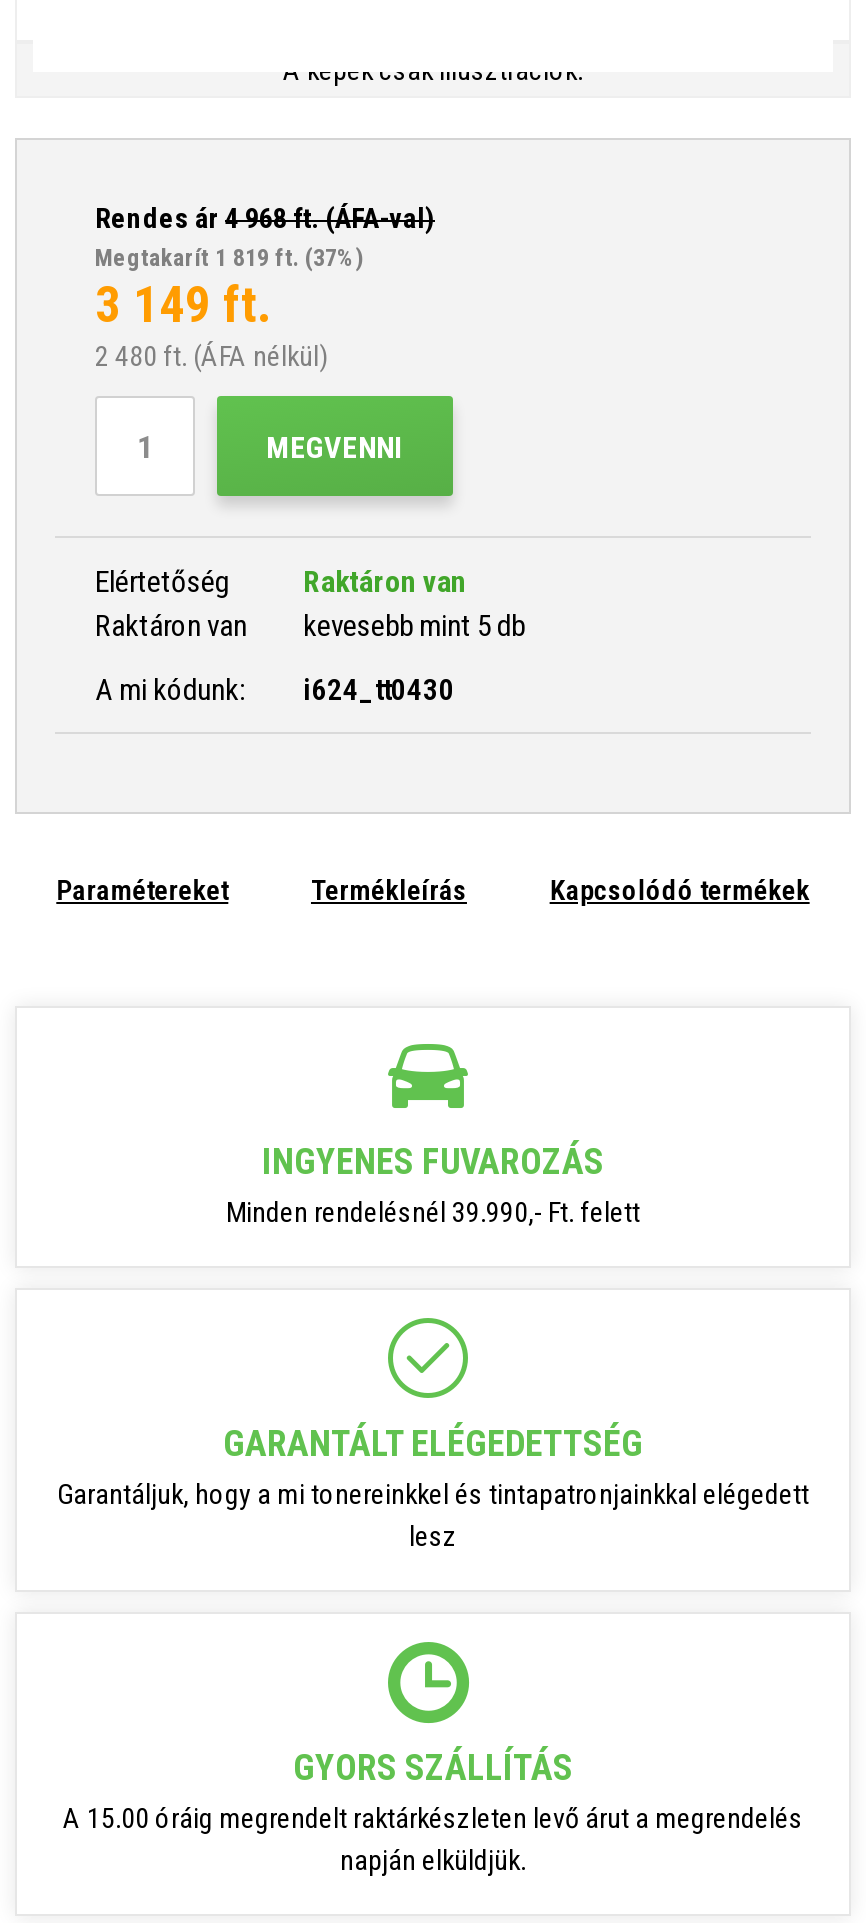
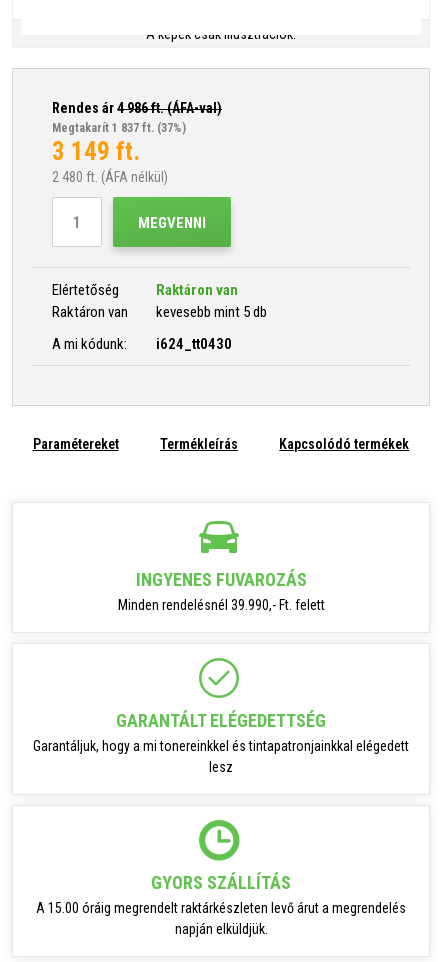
[95,202,435,234] Rendes ár 4 968ft. (ÁFA-val) -> [52,100,222,116] Rendes ár 4 986ft. (ÁFA-val)
[95,244,363,272] Megtakarít 1 819 ft. (37%) -> [52,121,186,135] Megtakarít 1 837 ft. (37%)

